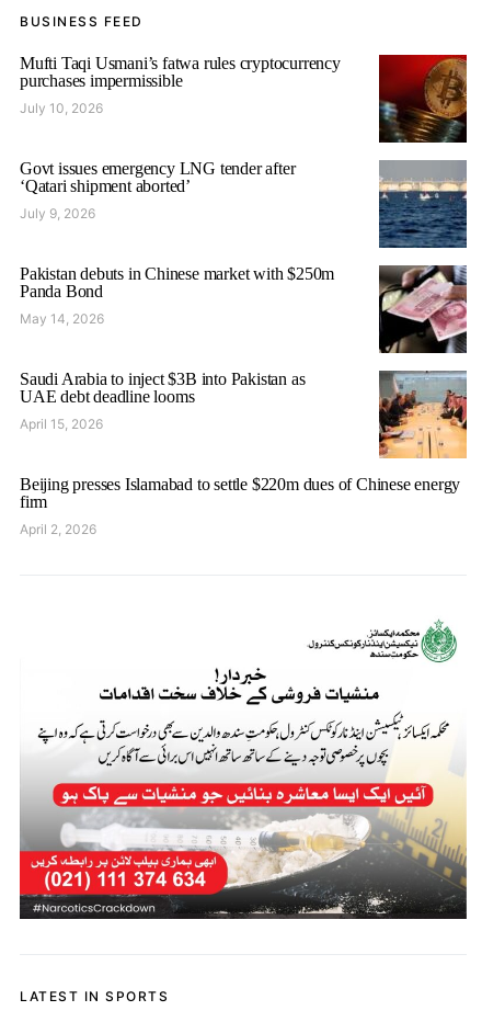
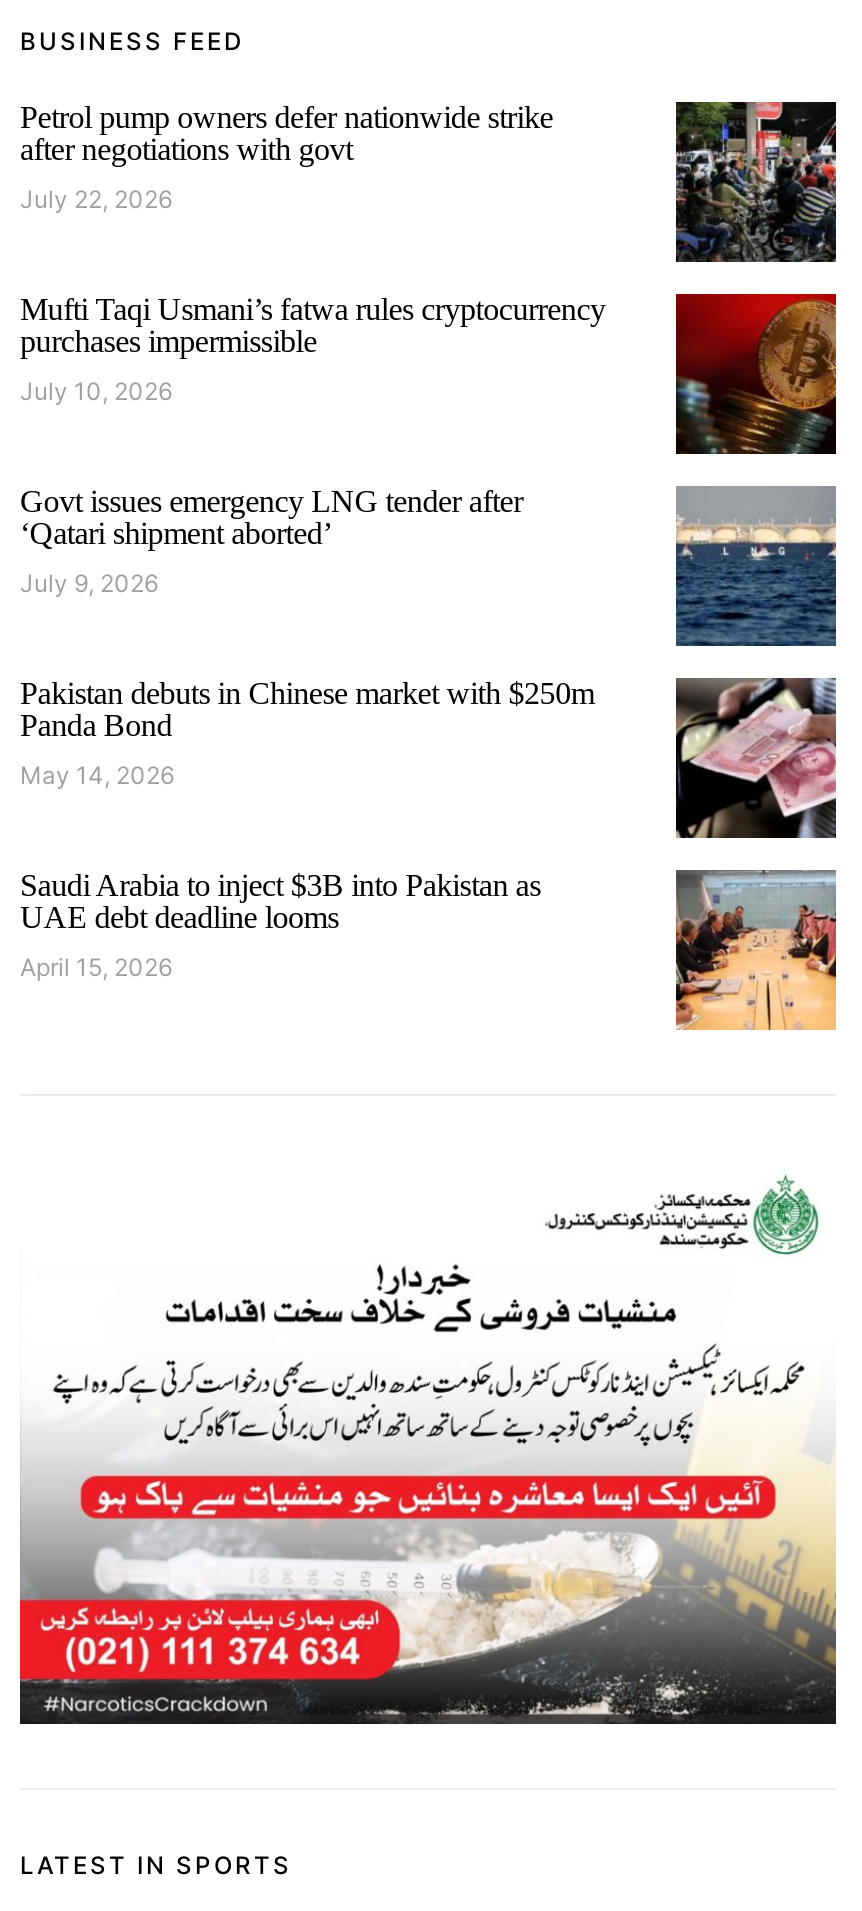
none -> [20,100,553,214] Petrol pump owners defer nationwide strike | after negotiations with govt | July 22, 2026
none -> [674,99,838,265] [image]
moved [20,53,469,432] -> [20,292,840,982]: [image] | Mufti Taqi Usmani’s fatwa rules cryptocurrency | purchases impermissible | ... | UAE debt deadline looms | April 15, 2026
[20,474,460,537] Beijing presses Islamabad to settle $220m dues of Chinese energy | firm | April 2, 2026 -> none

